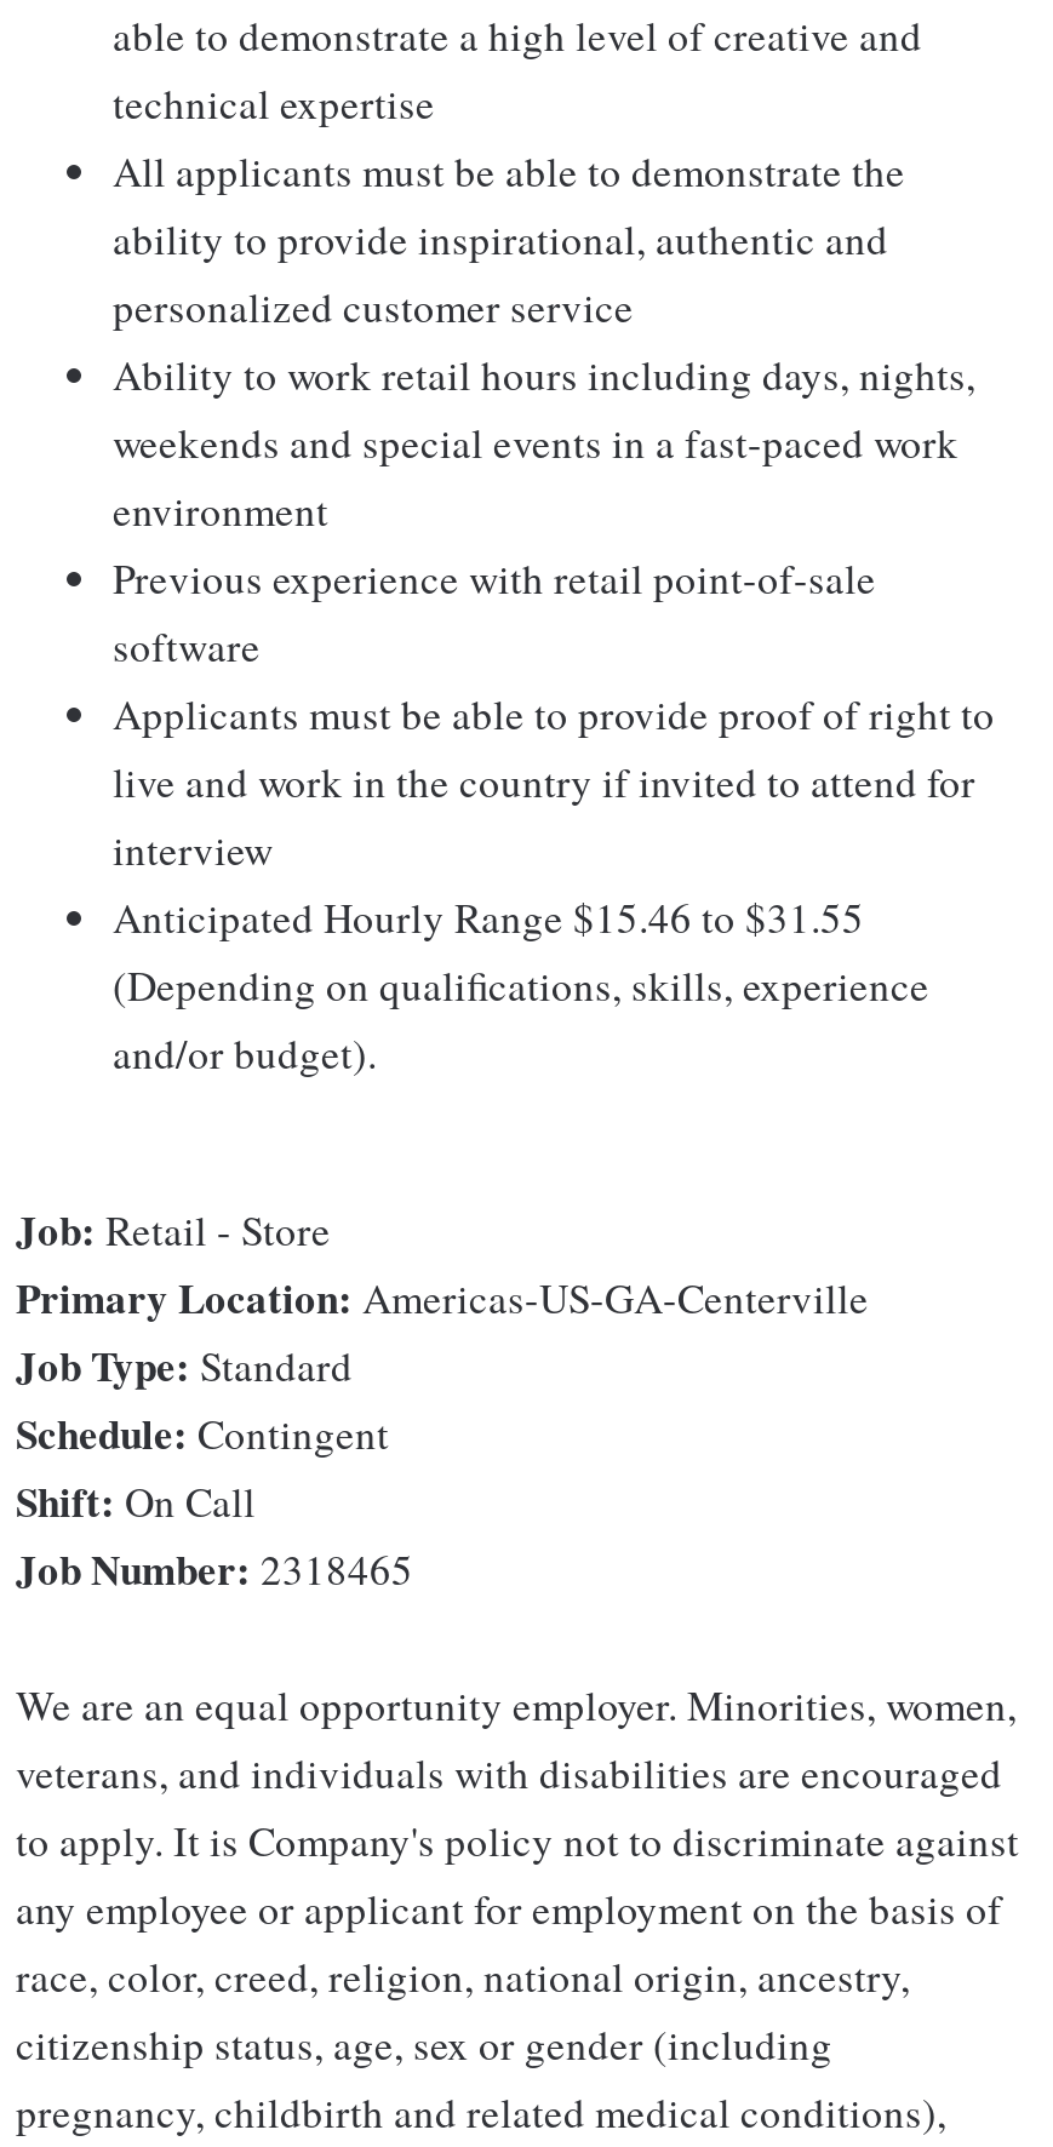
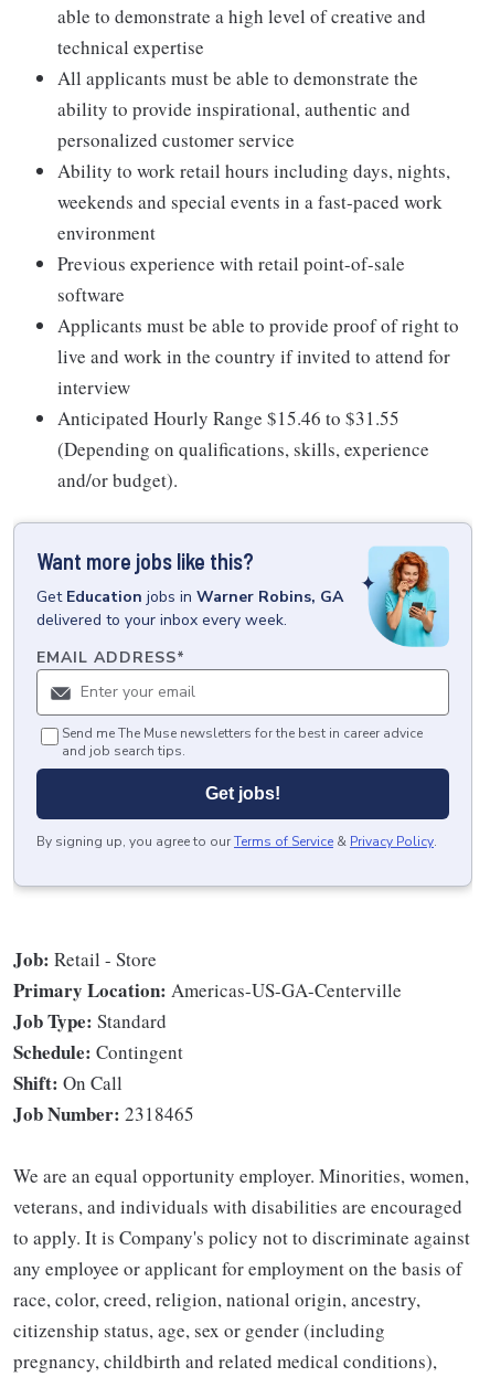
none -> [13,522,472,890] [image] | Want more jobs like this? | Get Education jobs in Warner Robins, GA | delivered to your inbox every week. | EMAIL ADDRESS*
none -> [36,725,437,850] Send me The Muse newsletters for the best in career advice | and job search tips. | Get jobs! | By signing up, you agree to our Terms of Service & Privacy Policy.

